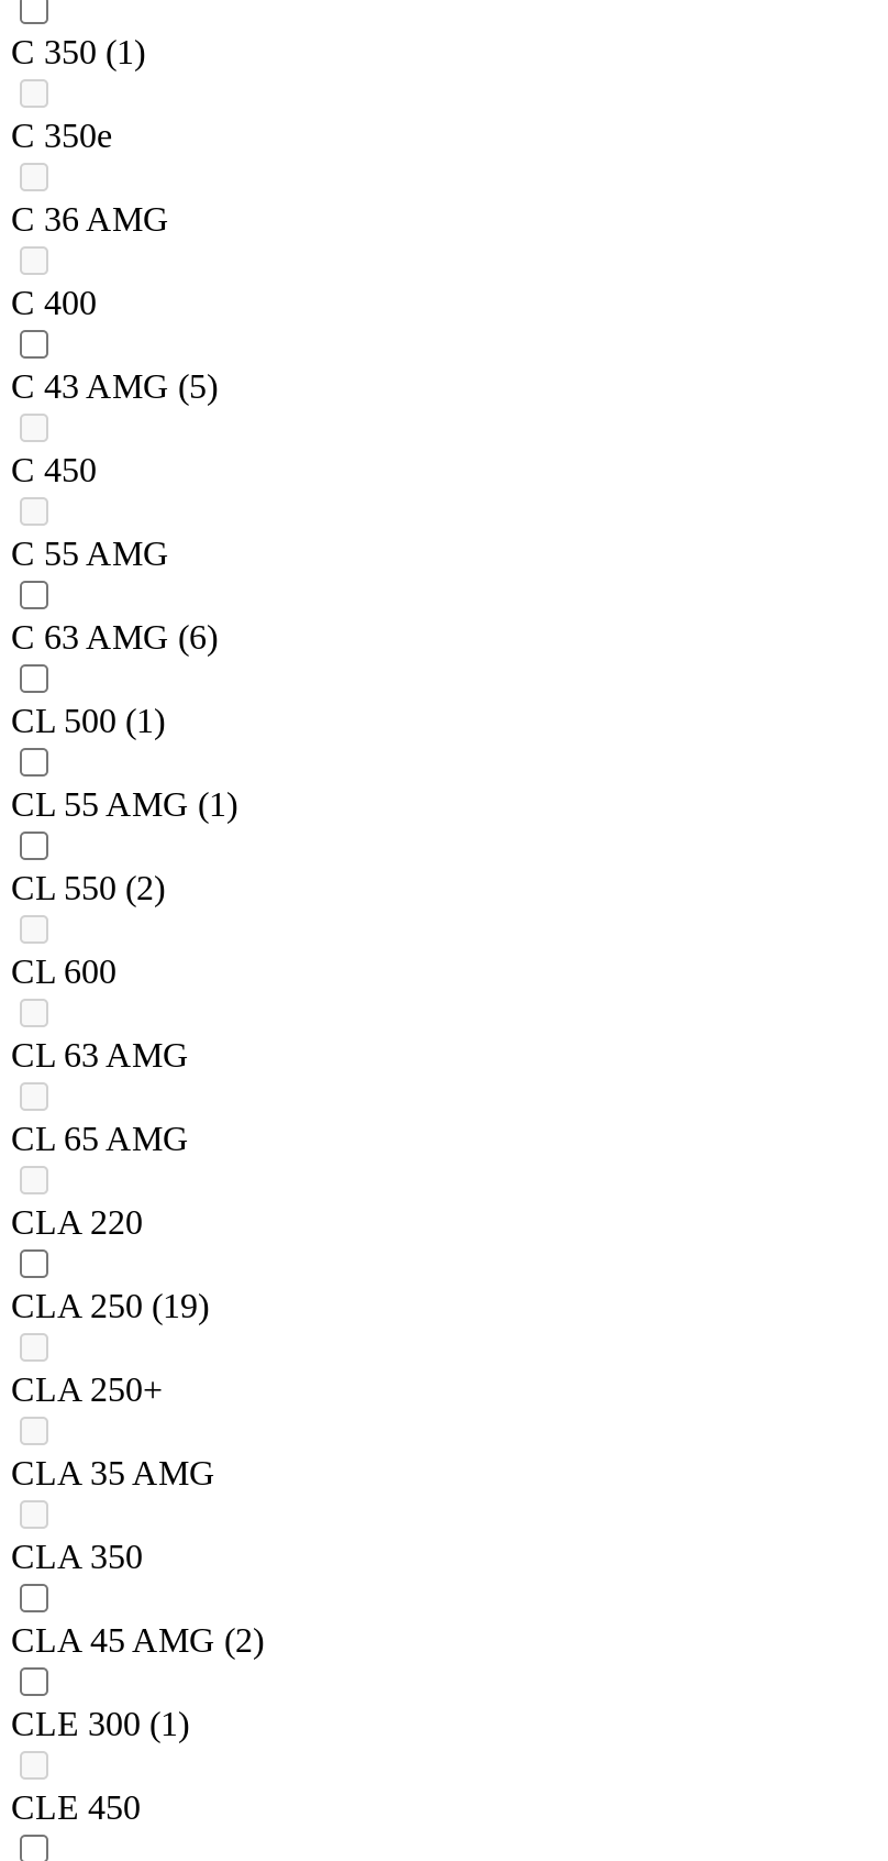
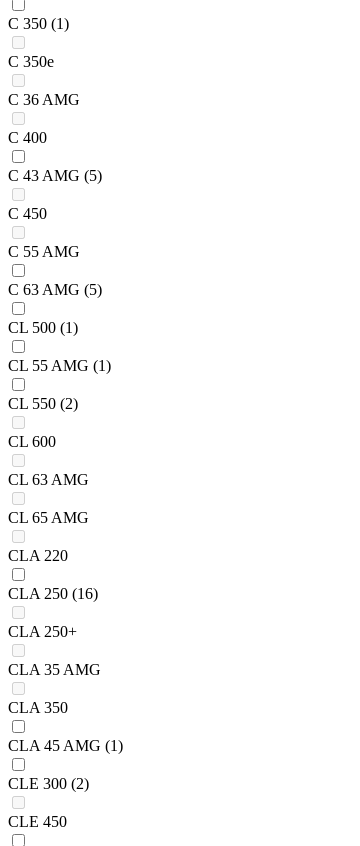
[11,619,218,656] C 63 AMG (6) -> [8,281,102,298] C 63 AMG (5)
[11,1288,209,1325] CLA 250 (19) -> [8,585,98,602] CLA 250 (16)
[11,1622,264,1660] CLA 45 AMG (2) -> [8,737,123,754] CLA 45 AMG (1)
[11,1706,189,1743] CLE 300 (1) -> [8,775,89,792] CLE 300 (2)

